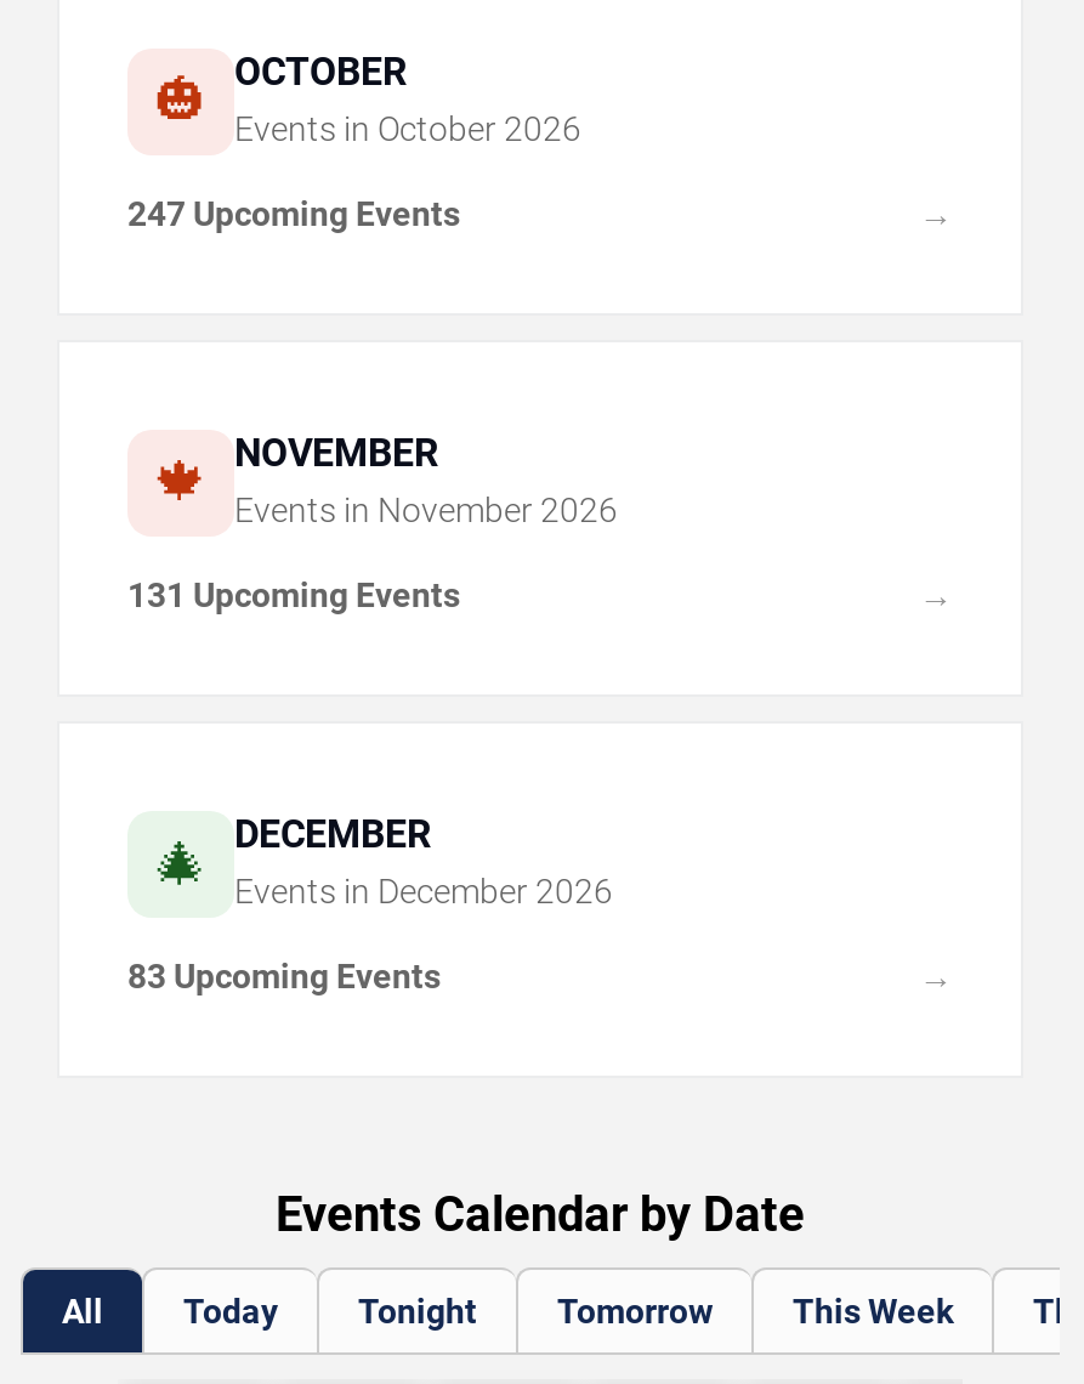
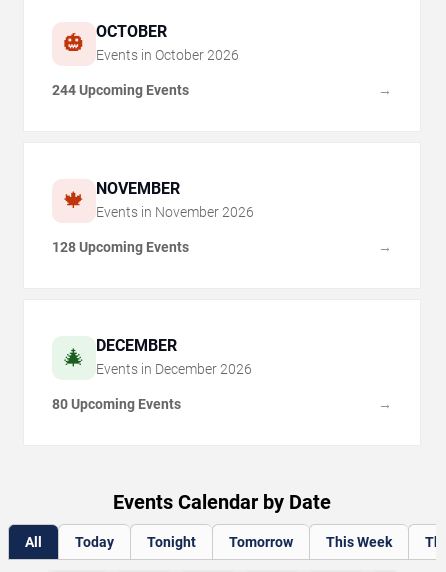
[127,193,460,232] 247 Upcoming Events -> [52,81,189,97] 244 Upcoming Events
[127,574,460,613] 131 Upcoming Events -> [52,238,189,254] 128 Upcoming Events
[127,955,441,994] 83 Upcoming Events -> [52,395,181,411] 80 Upcoming Events

